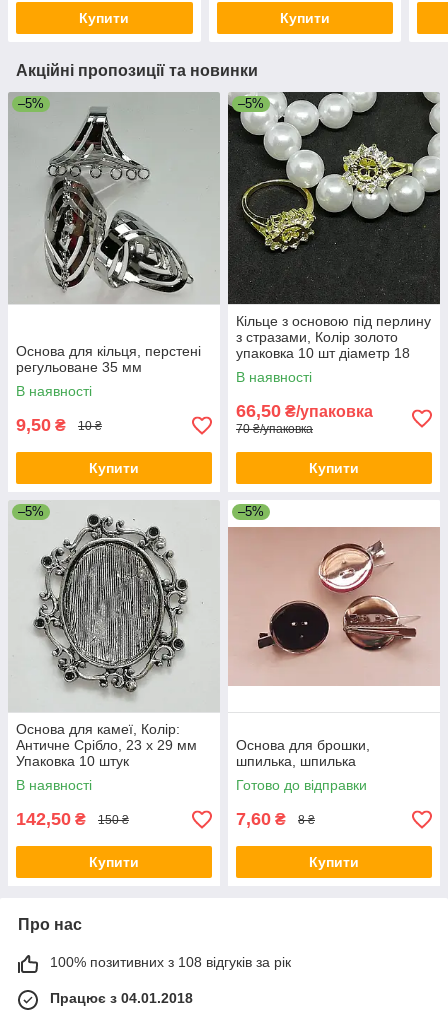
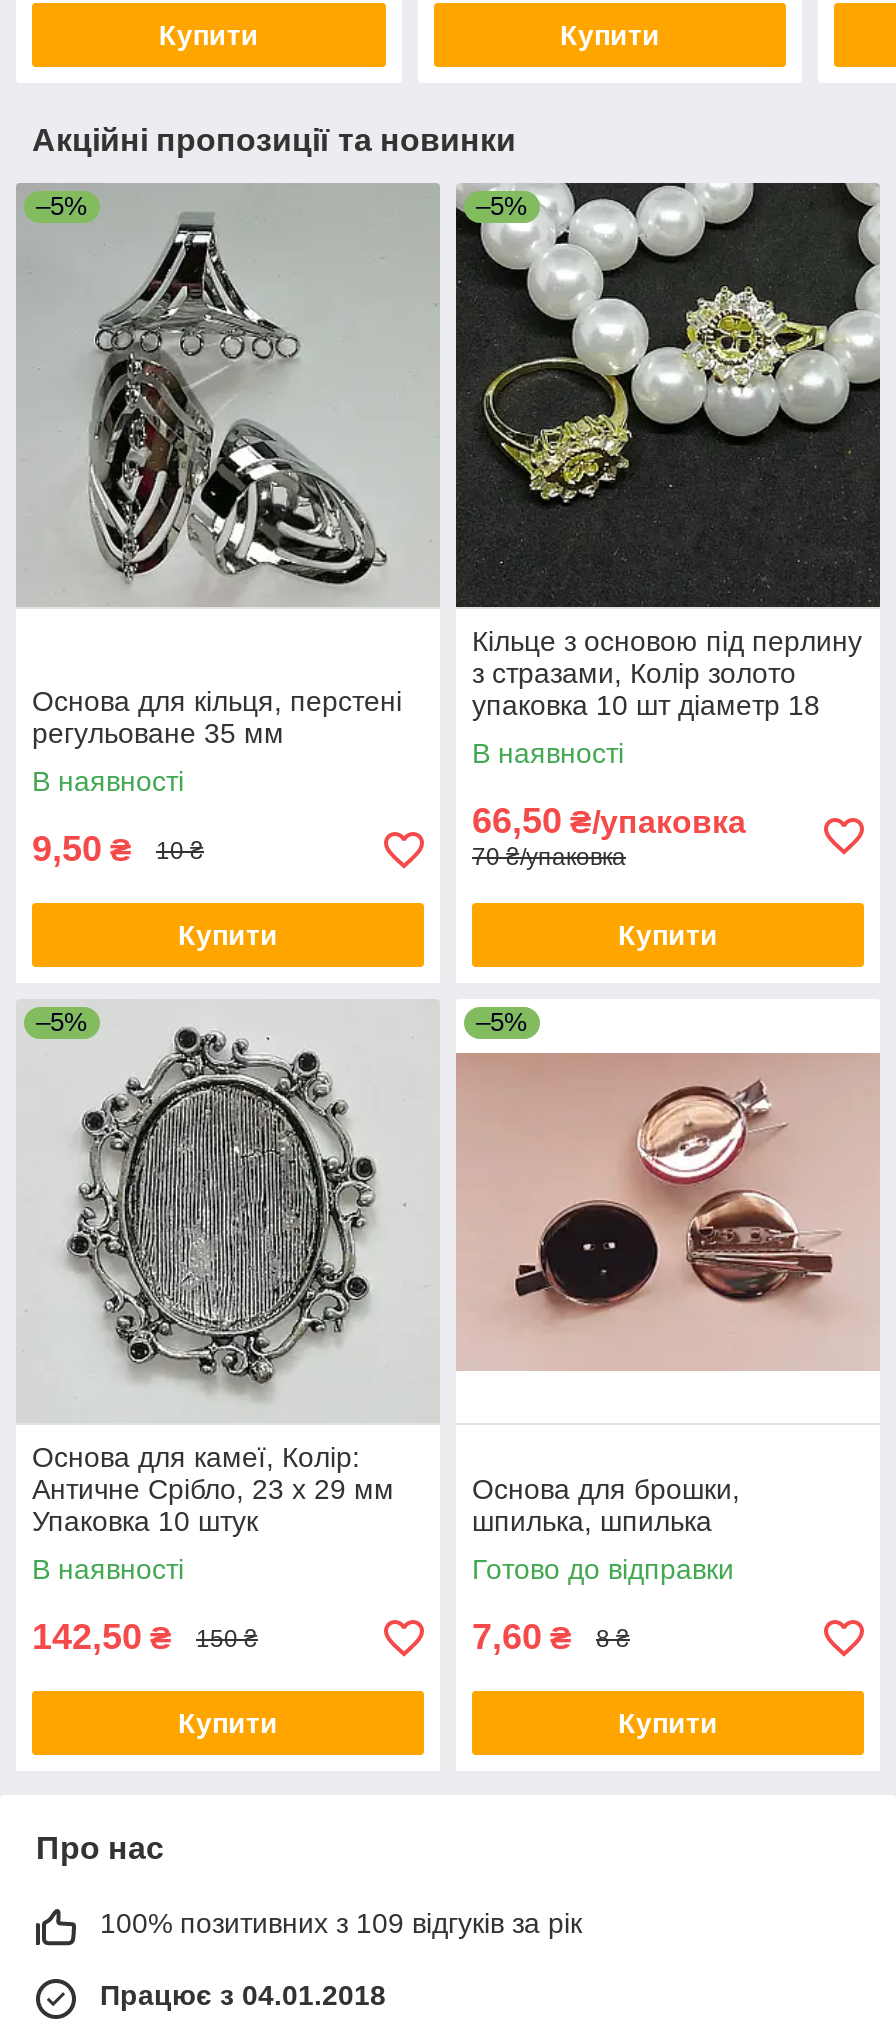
[50,954,291,970] 100% позитивних з 108 відгуків за рік -> [100,1908,582,1940] 100% позитивних з 109 відгуків за рік

